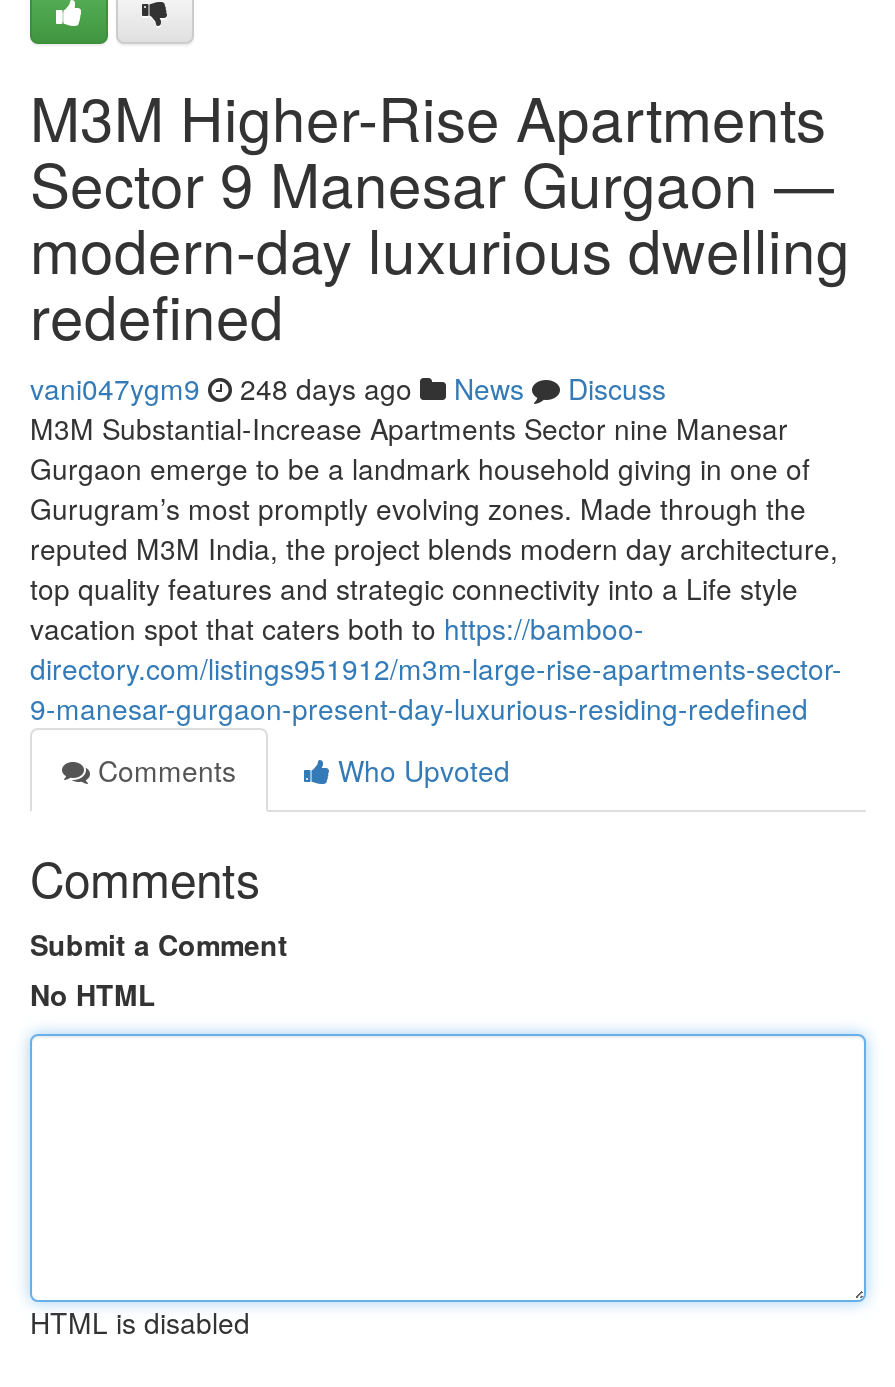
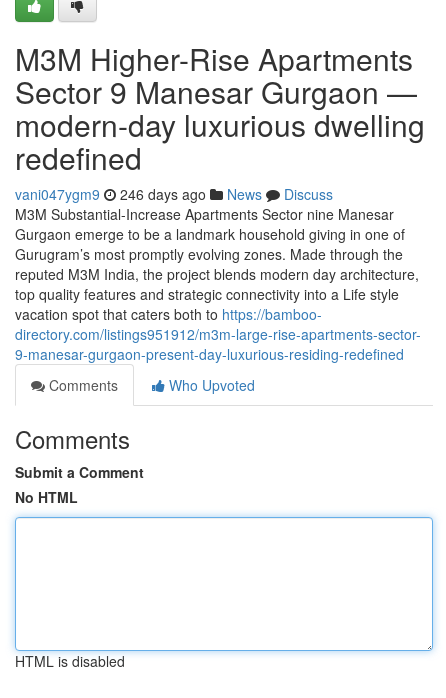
[30,368,666,408] vani047ygm9 248 days ago News Discuss -> [15,184,333,204] vani047ygm9 246 days ago News Discuss

